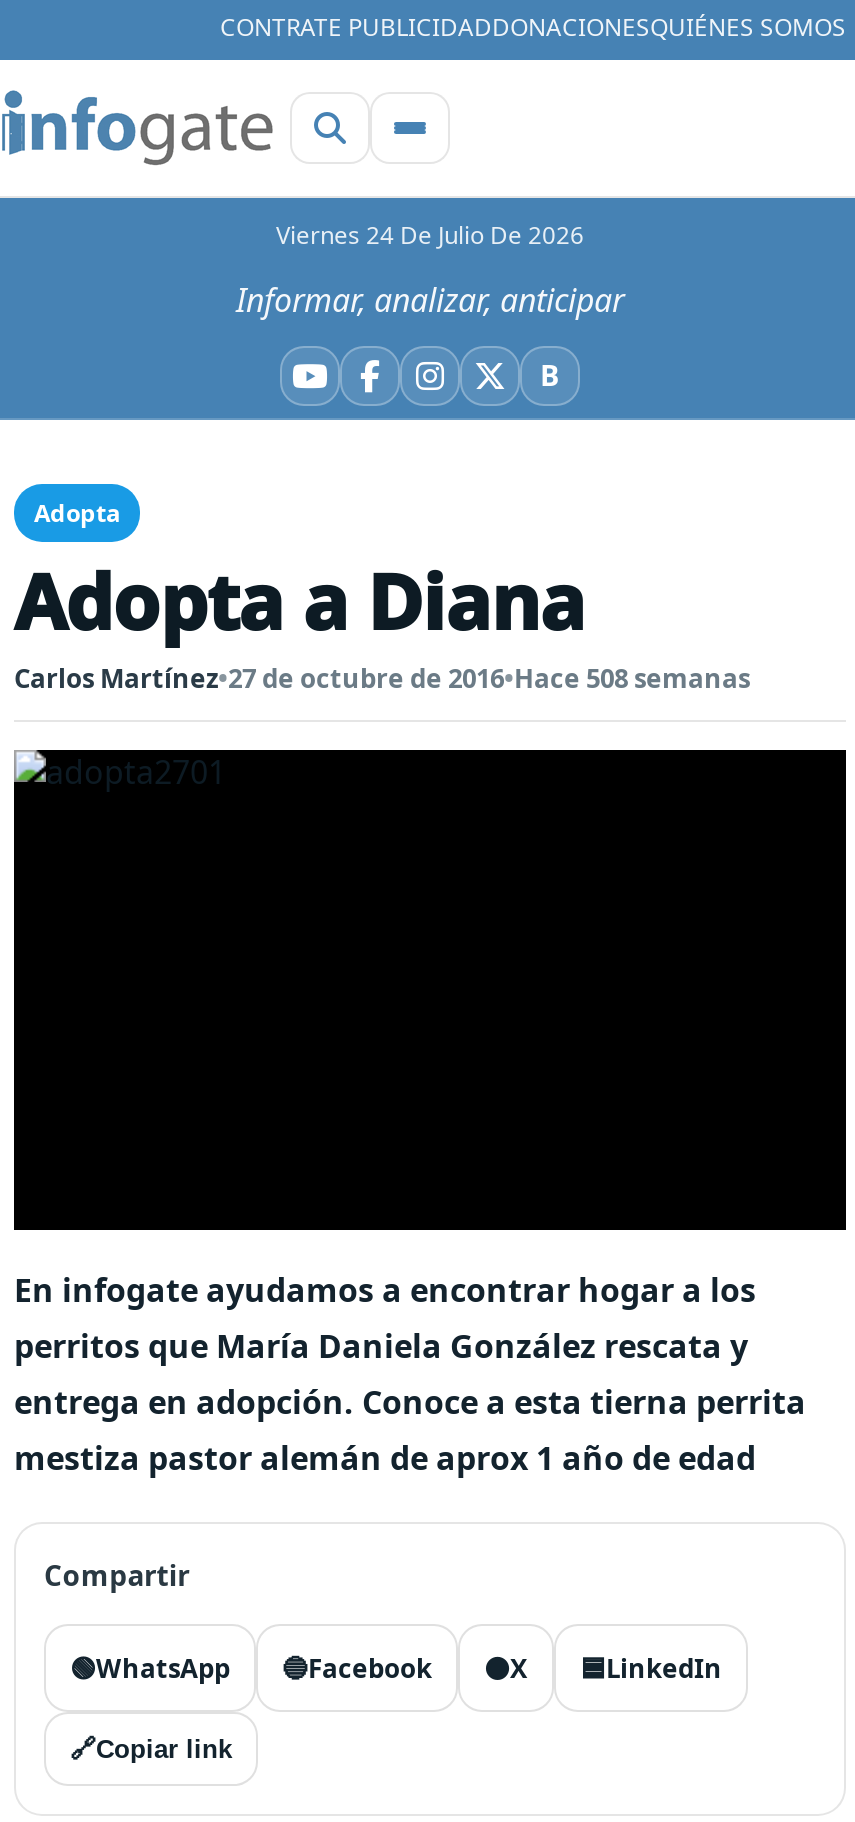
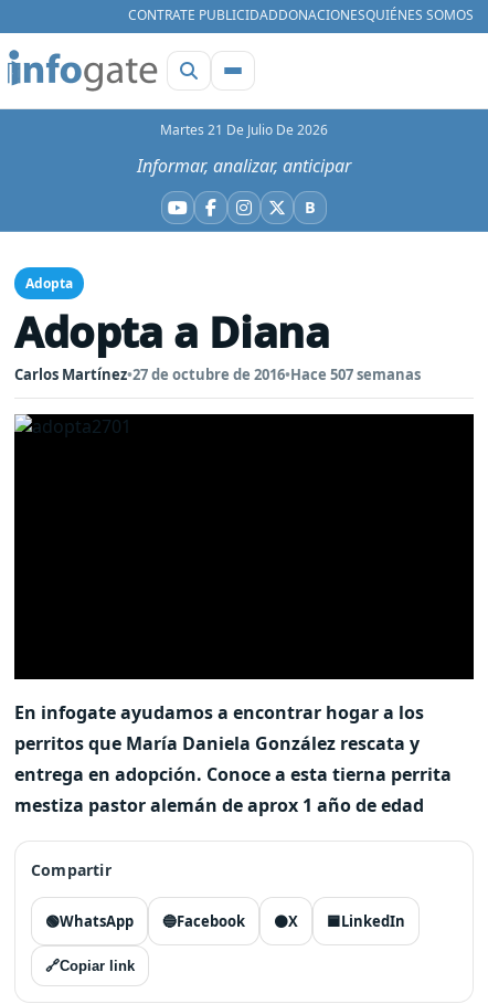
[276,218,584,252] Viernes 24 De Julio De 2026 -> [160,120,328,139] Martes 21 De Julio De 2026
[14,660,750,696] Carlos Martínez•27 de octubre de 2016•Hace 508 semanas -> [14,364,421,384] Carlos Martínez•27 de octubre de 2016•Hace 507 semanas

